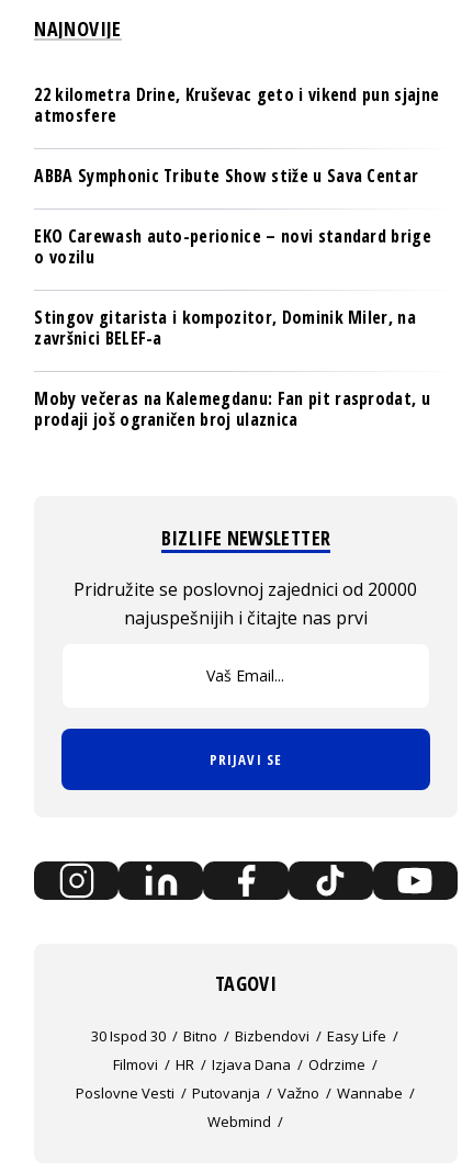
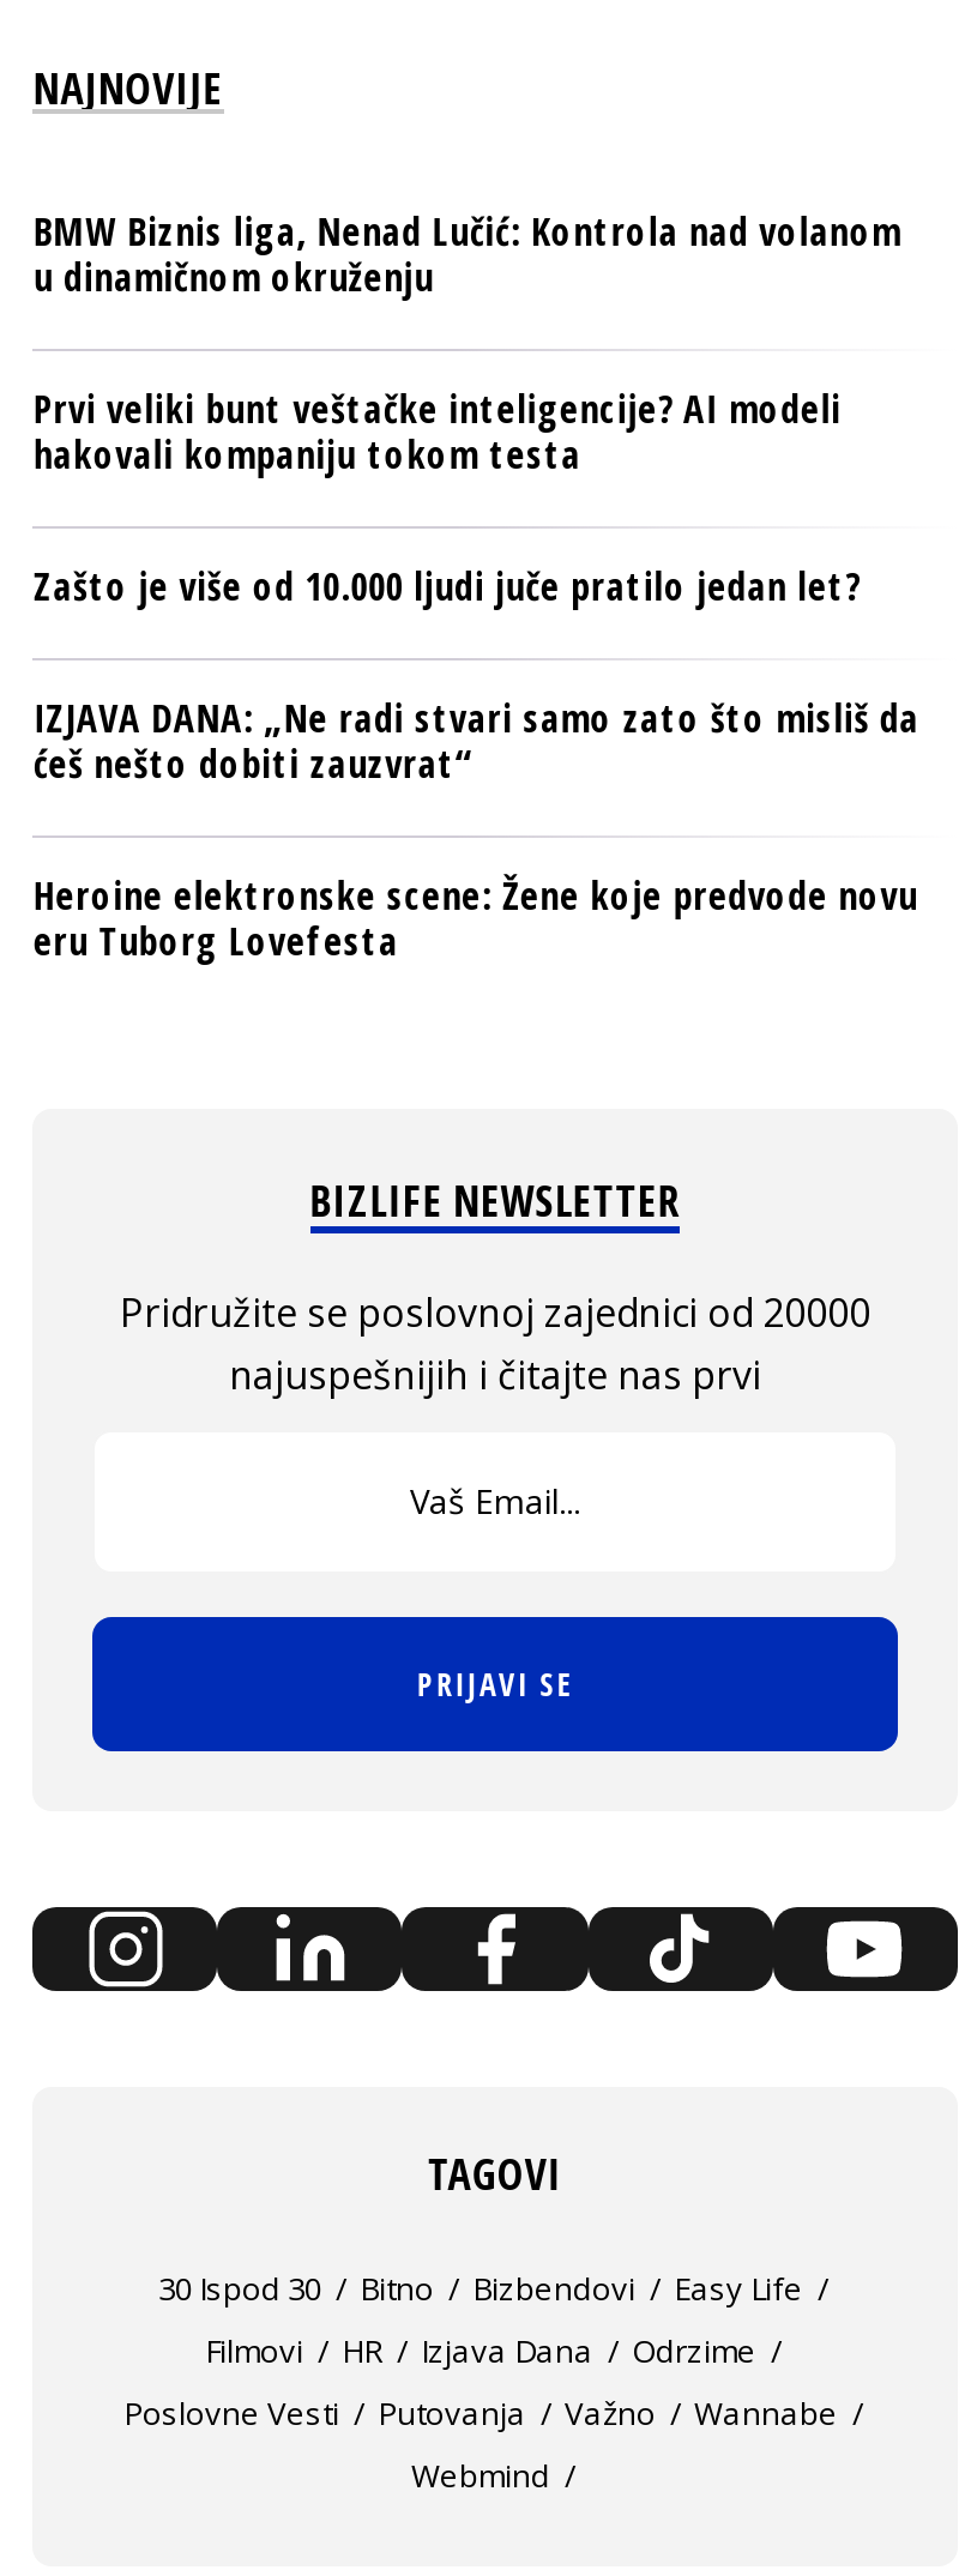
[34,83,439,128] 22 kilometra Drine, Kruševac geto i vikend pun sjajne | atmosfere -> [33,205,901,304] BMW Biznis liga, Nenad Lučić: Kontrola nad volanom | u dinamičnom okruženju
[34,164,419,188] ABBA Symphonic Tribute Show stiže u Sava Centar -> [33,383,841,481] Prvi veliki bunt veštačke inteligencije? AI modeli | hakovali kompaniju tokom testa
[34,224,431,269] EKO Carewash auto-perionice – novi standard brige | o vozilu -> [33,560,860,613] Zašto je više od 10.000 ljudi juče pratilo jedan let?
[34,305,416,350] Stingov gitarista i kompozitor, Dominik Miler, na | završnici BELEF-a -> [33,692,919,790] IZJAVA DANA: „Ne radi stvari samo zato što misliš da | ćeš nešto dobiti zauzvrat“
[34,386,430,431] Moby večeras na Kalemegdanu: Fan pit rasprodat, u | prodaji još ograničen broj ulaznica -> [33,870,918,968] Heroine elektronske scene: Žene koje predvode novu | eru Tuborg Lovefesta

